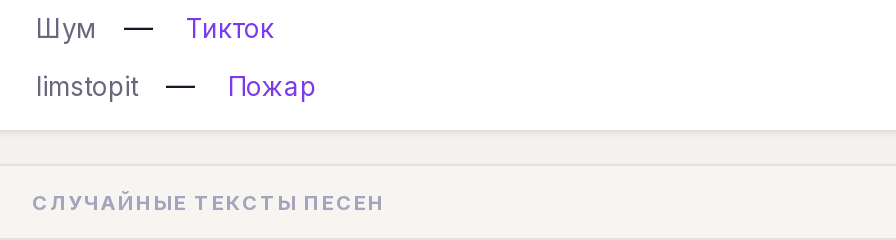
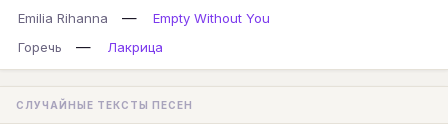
[36,12,96,44] Шум -> [18,10,108,26] Emilia Rihanna
[186,12,274,44] Тикток -> [153,10,270,26] Empty Without You
[36,70,138,102] limstopit -> [18,39,62,55] Горечь
[228,70,316,102] Пожар -> [107,39,163,55] Лакрица

